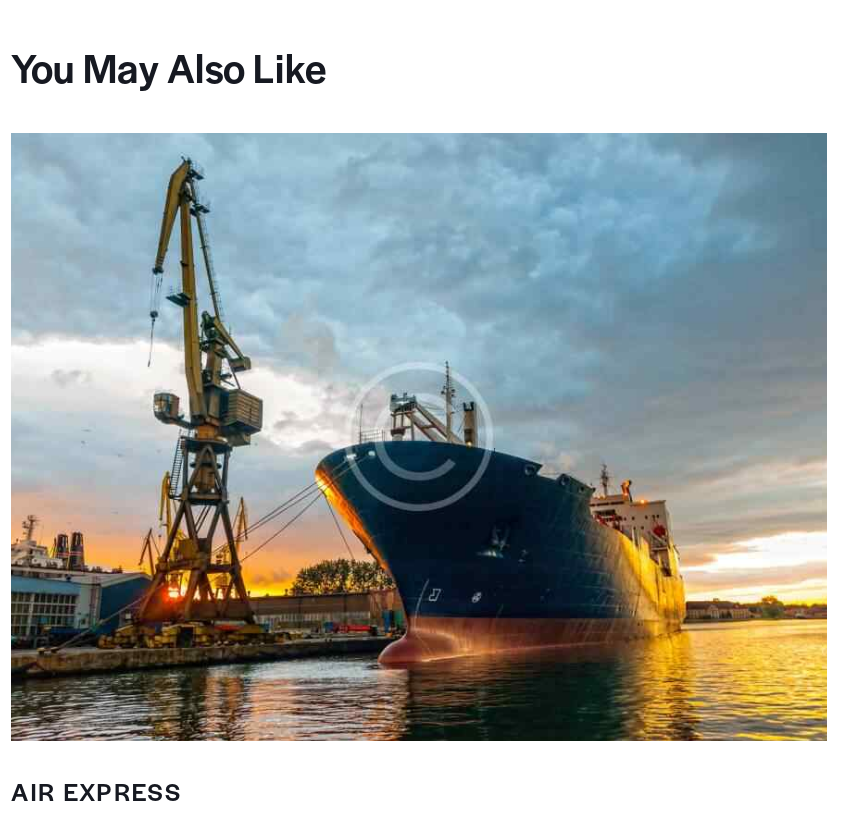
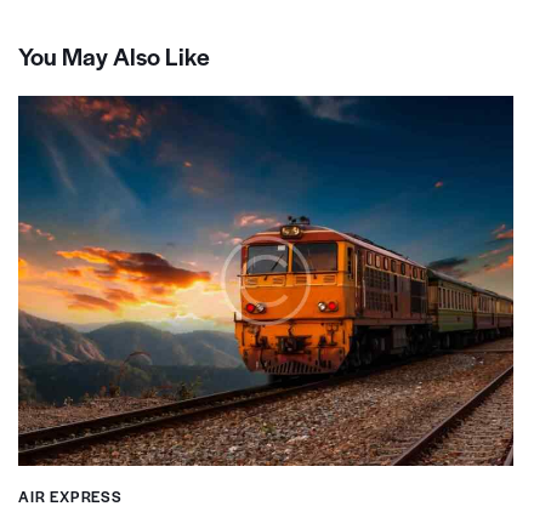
[9,131,829,743] [image] -> [17,95,515,467] [image]

